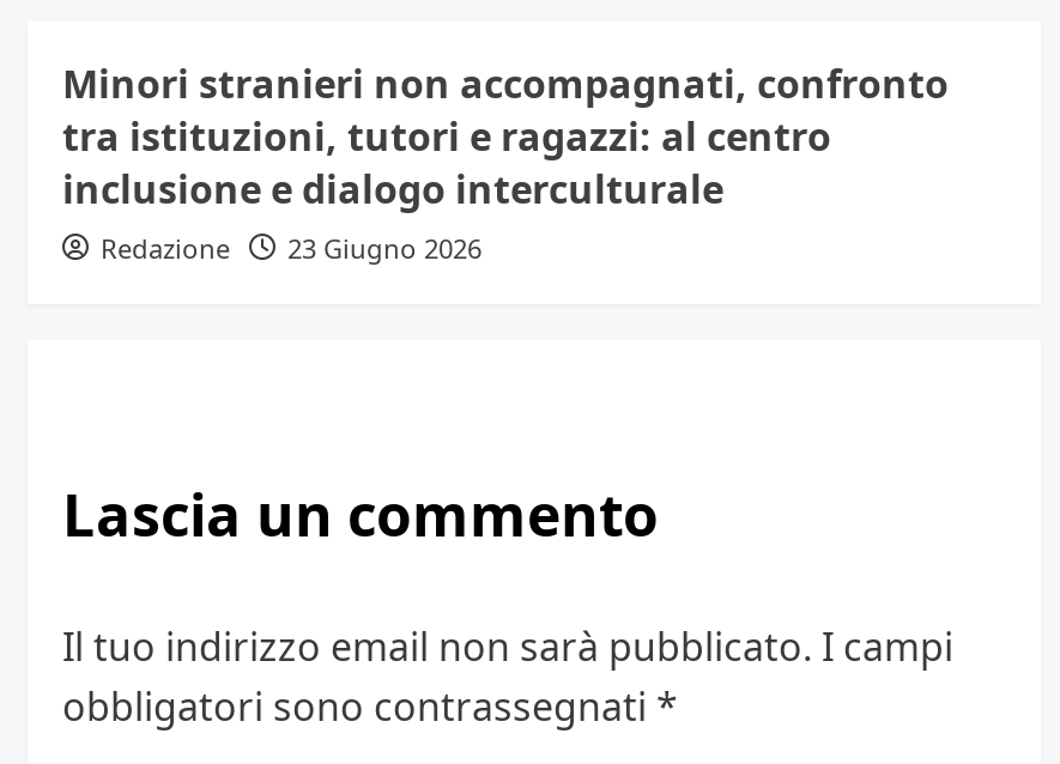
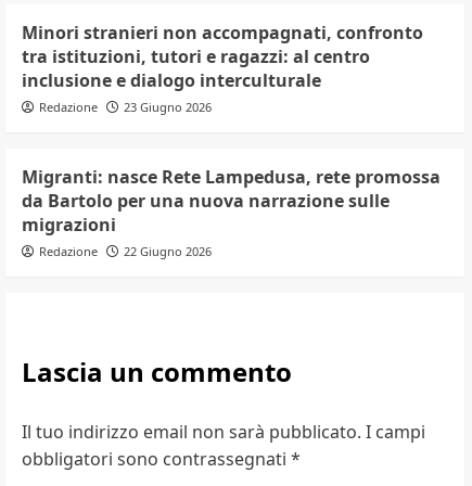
none -> [21,165,440,259] Migranti: nasce Rete Lampedusa, rete promossa | da Bartolo per una nuova narrazione sulle | migrazioni | Redazione | 22 Giugno 2026

